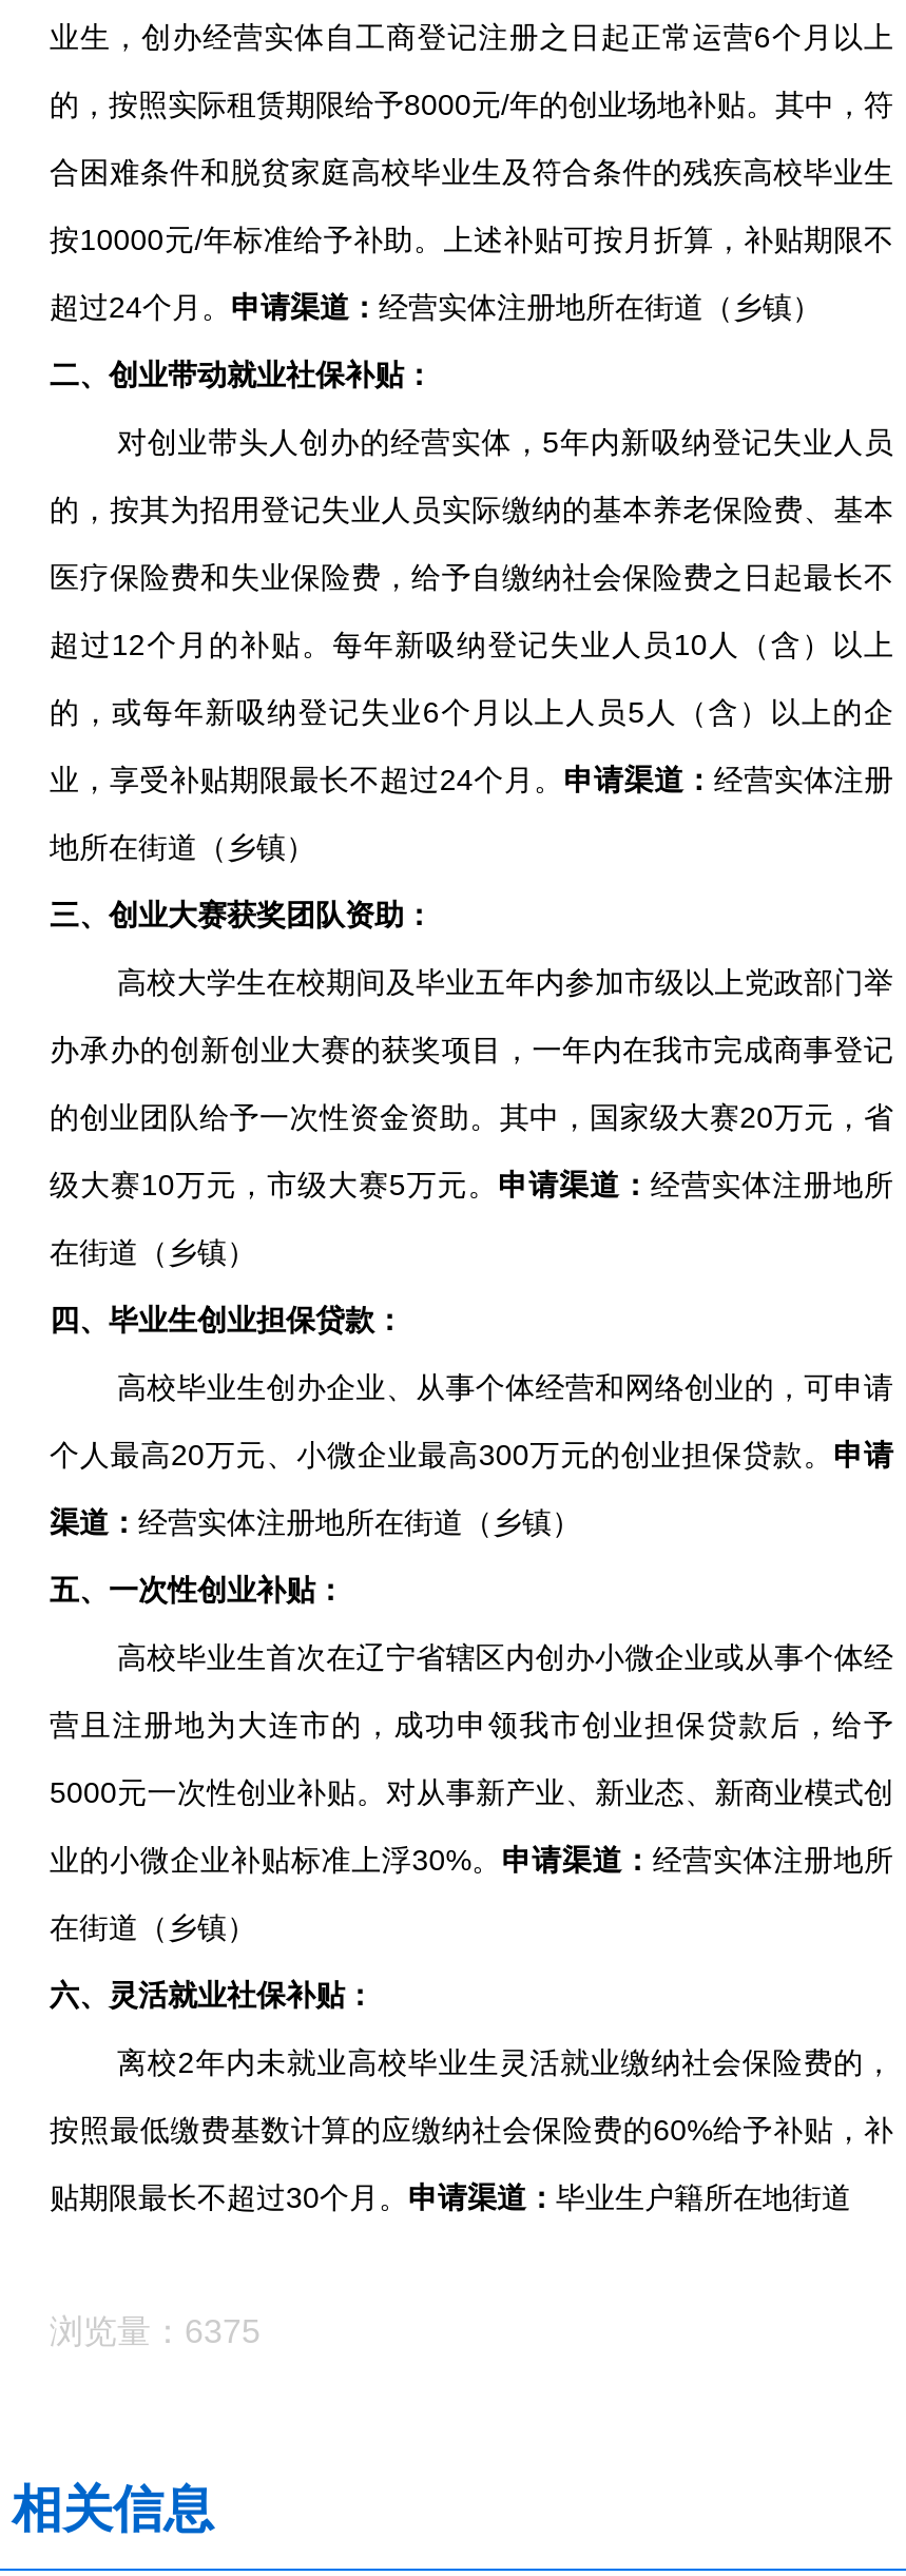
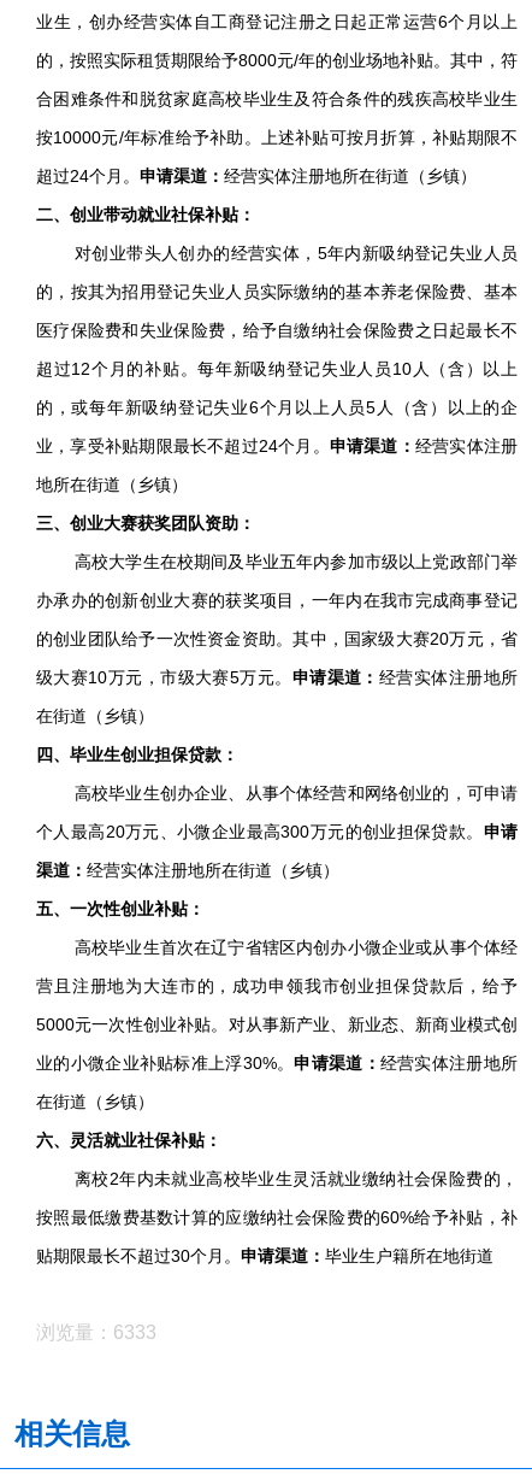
[50,2313,261,2349] 浏览量：6375 -> [36,1322,156,1342] 浏览量：6333

